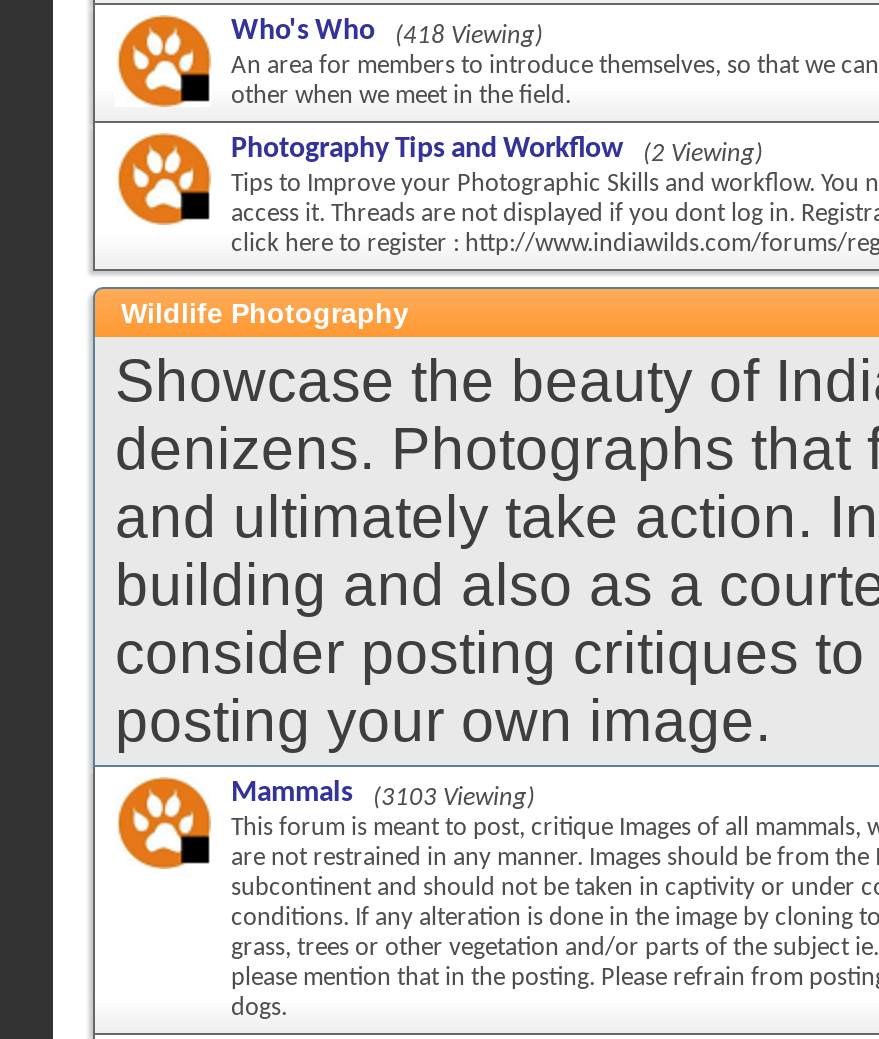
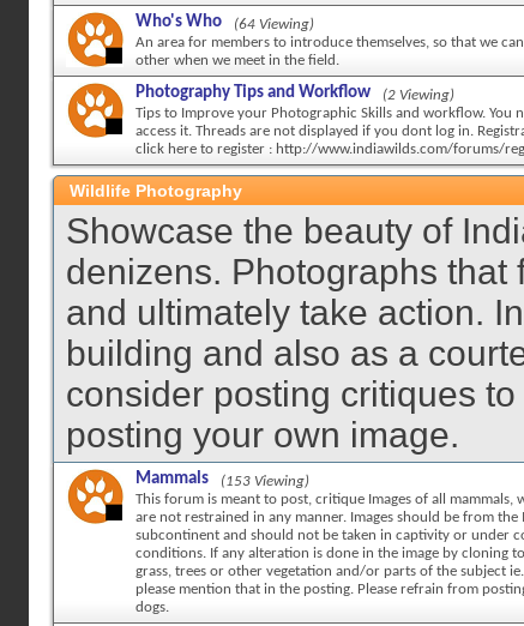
[231,17,543,49] Who's Who (418 Viewing) -> [135,13,314,32] Who's Who (64 Viewing)
[231,779,535,811] Mammals (3103 Viewing) -> [135,470,309,489] Mammals (153 Viewing)

